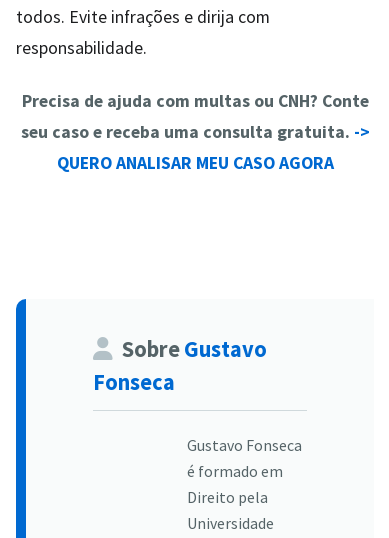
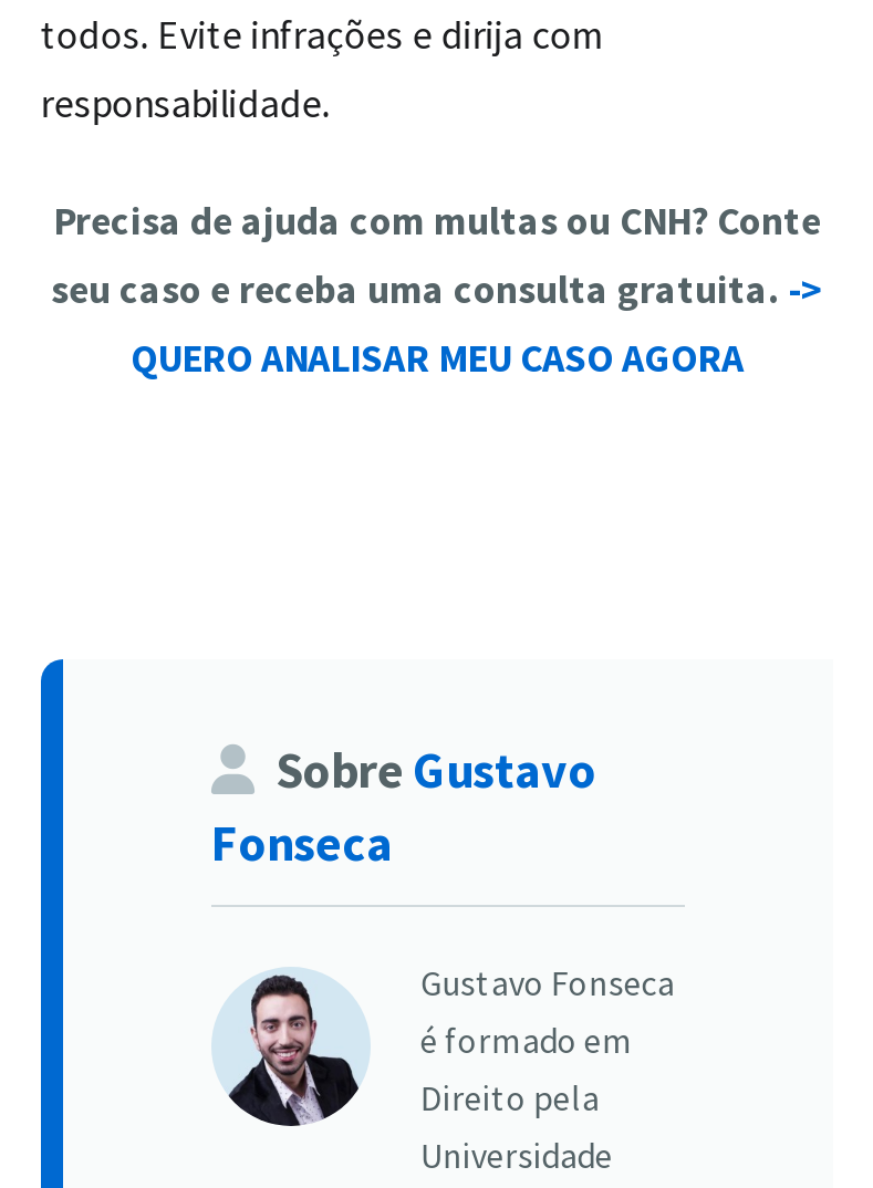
none -> [214,967,368,1128] [image]

